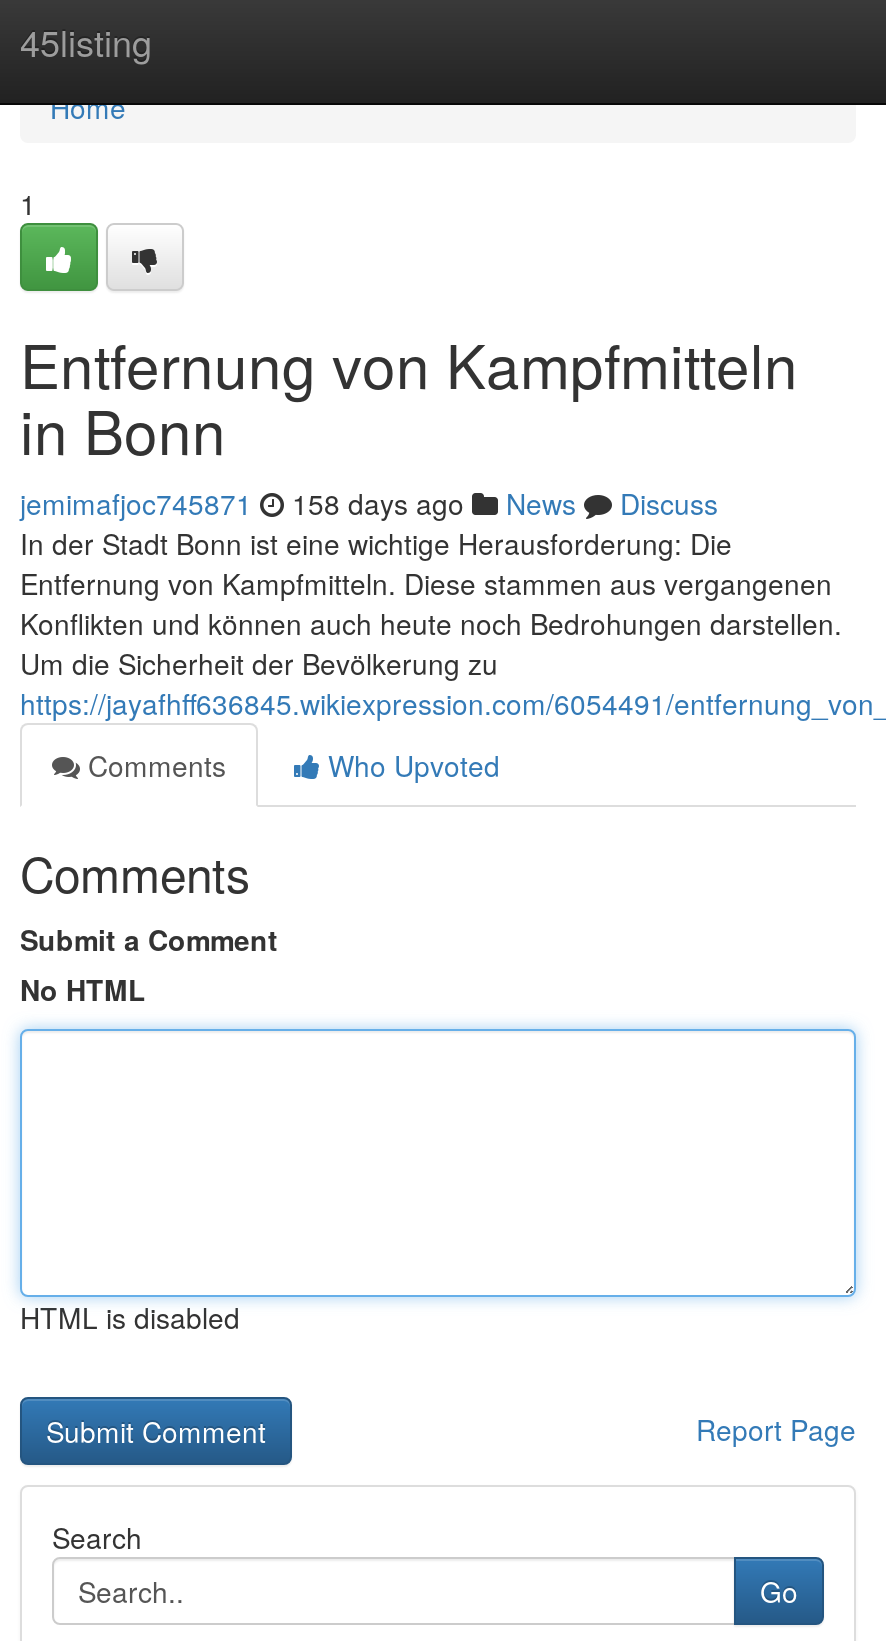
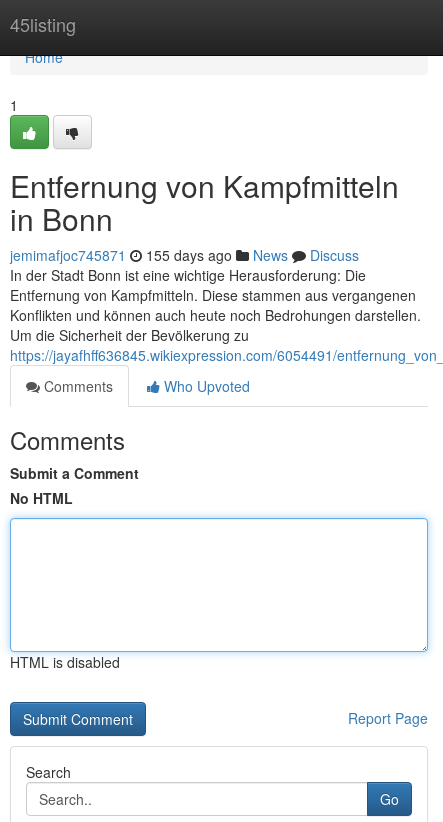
[20,483,718,523] jemimafjoc745871 158 days ago News Discuss -> [10,245,359,265] jemimafjoc745871 155 days ago News Discuss

